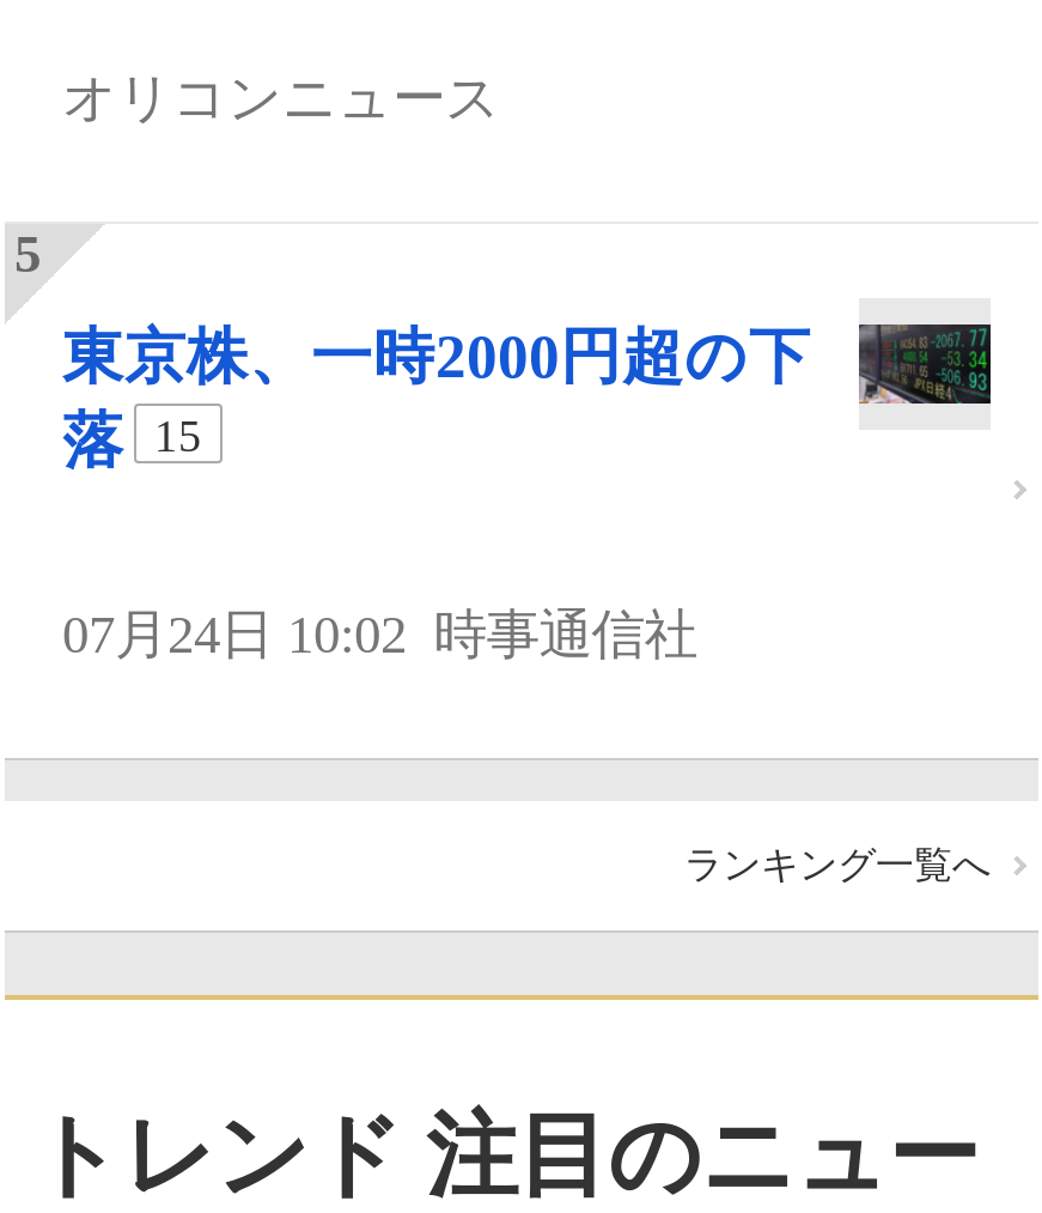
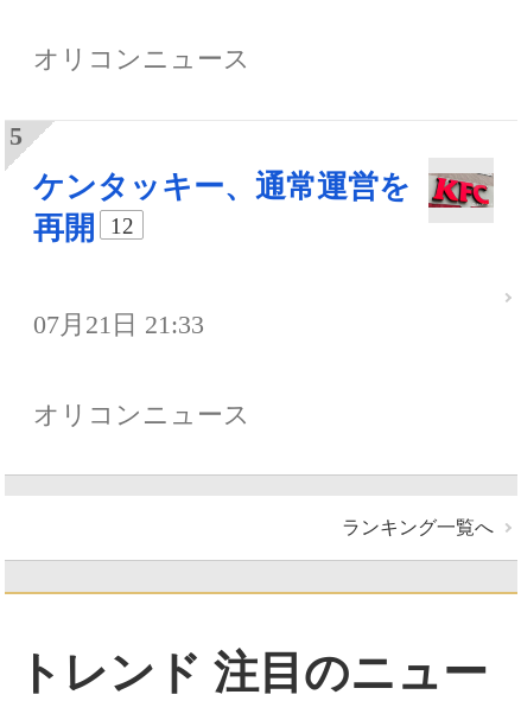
[62,322,993,665] [image] | 東京株、一時2000円超の下 | 落 15 | 07月24日 10:02 時事通信社 -> [33,170,494,429] [image] | ケンタッキー、通常運営を | 再開 12 | 07月21日 21:33 | オリコンニュース

